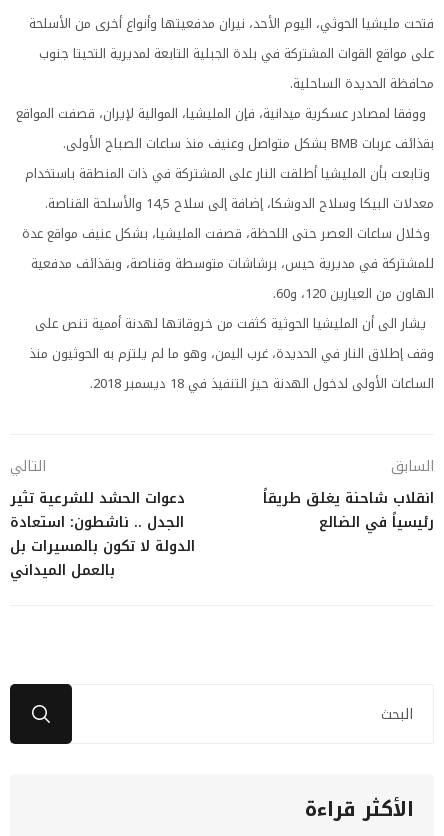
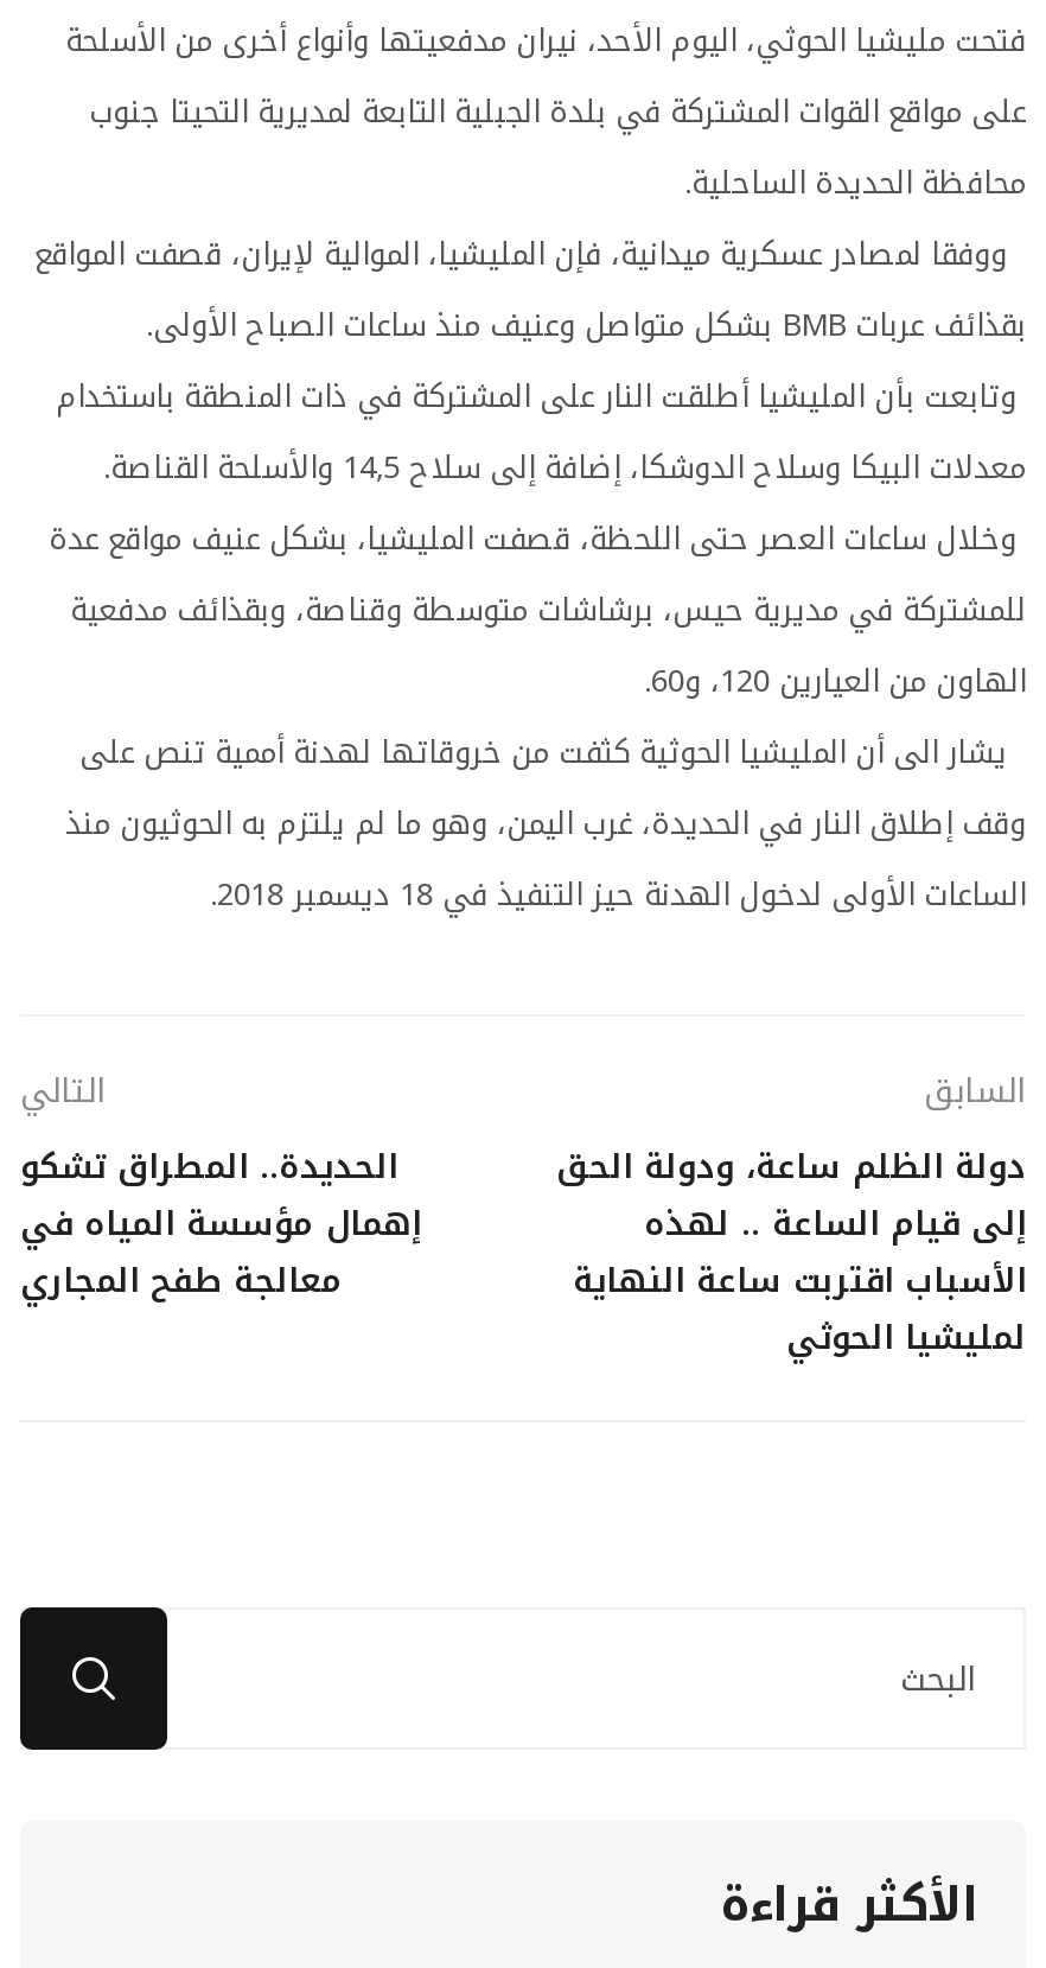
[10,485,195,584] دعوات الحشد للشرعية تثير | الجدل .. ناشطون: استعادة | الدولة لا تكون بالمسيرات بل | بالعمل الميداني -> [20,1136,421,1314] الحديدة.. المطراق تشكو | إهمال مؤسسة المياه في | معالجة طفح المجاري
[263,485,434,536] انقلاب شاحنة يغلق طريقاً | رئيسياً في الضالع -> [556,1136,1026,1371] دولة الظلم ساعة، ودولة الحق | إلى قيام الساعة .. لهذه | الأسباب اقتربت ساعة النهاية | لمليشيا الحوثي

